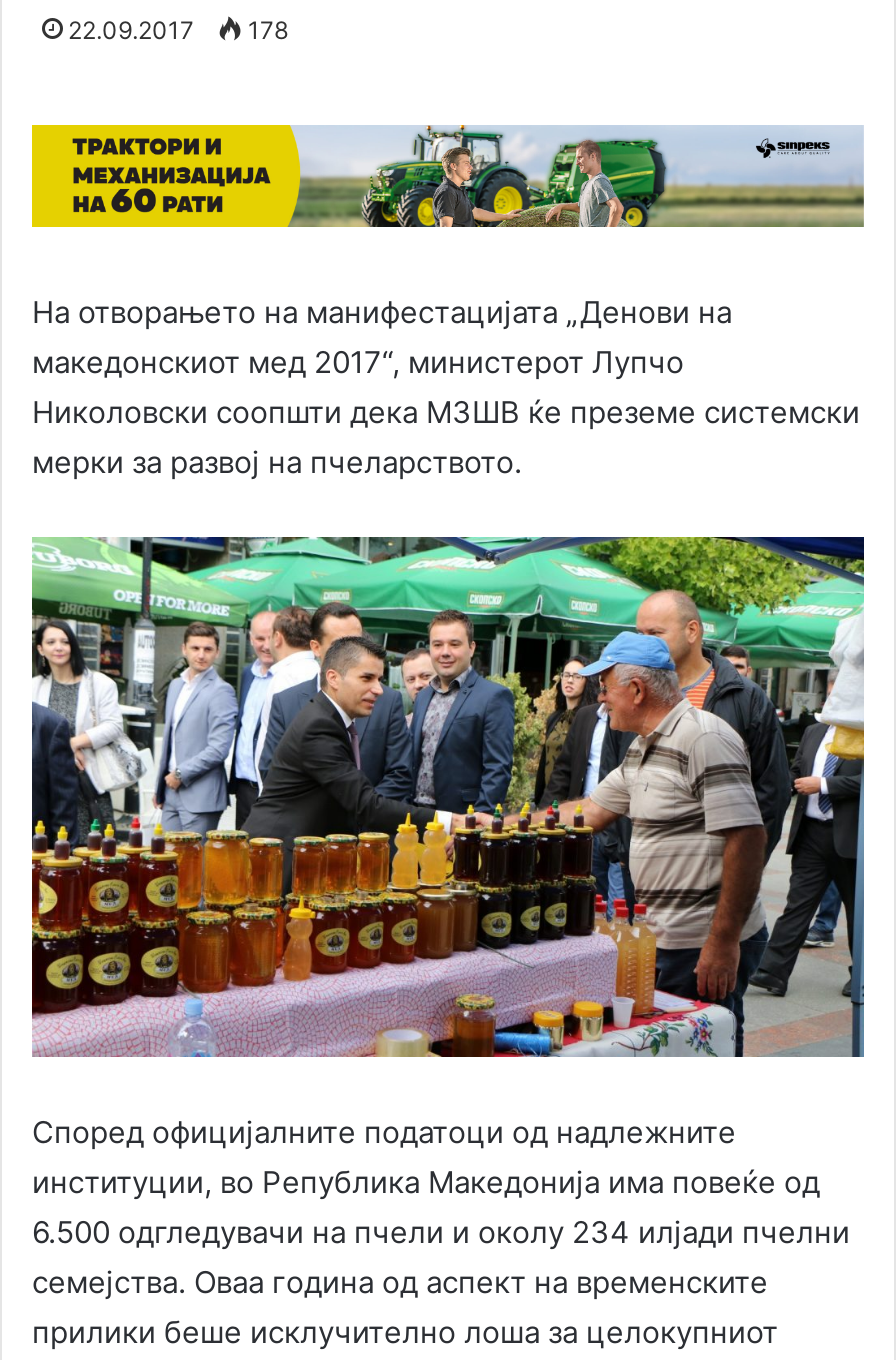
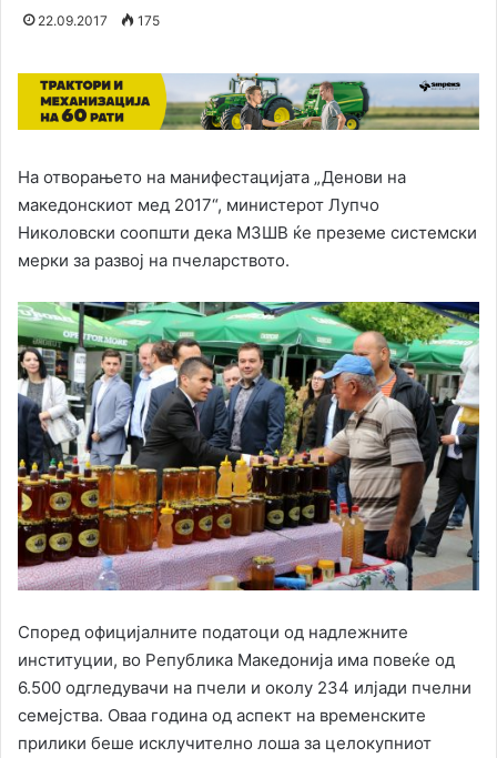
[68,15,288,45] 22.09.2017 178 -> [38,12,160,29] 22.09.2017 175

